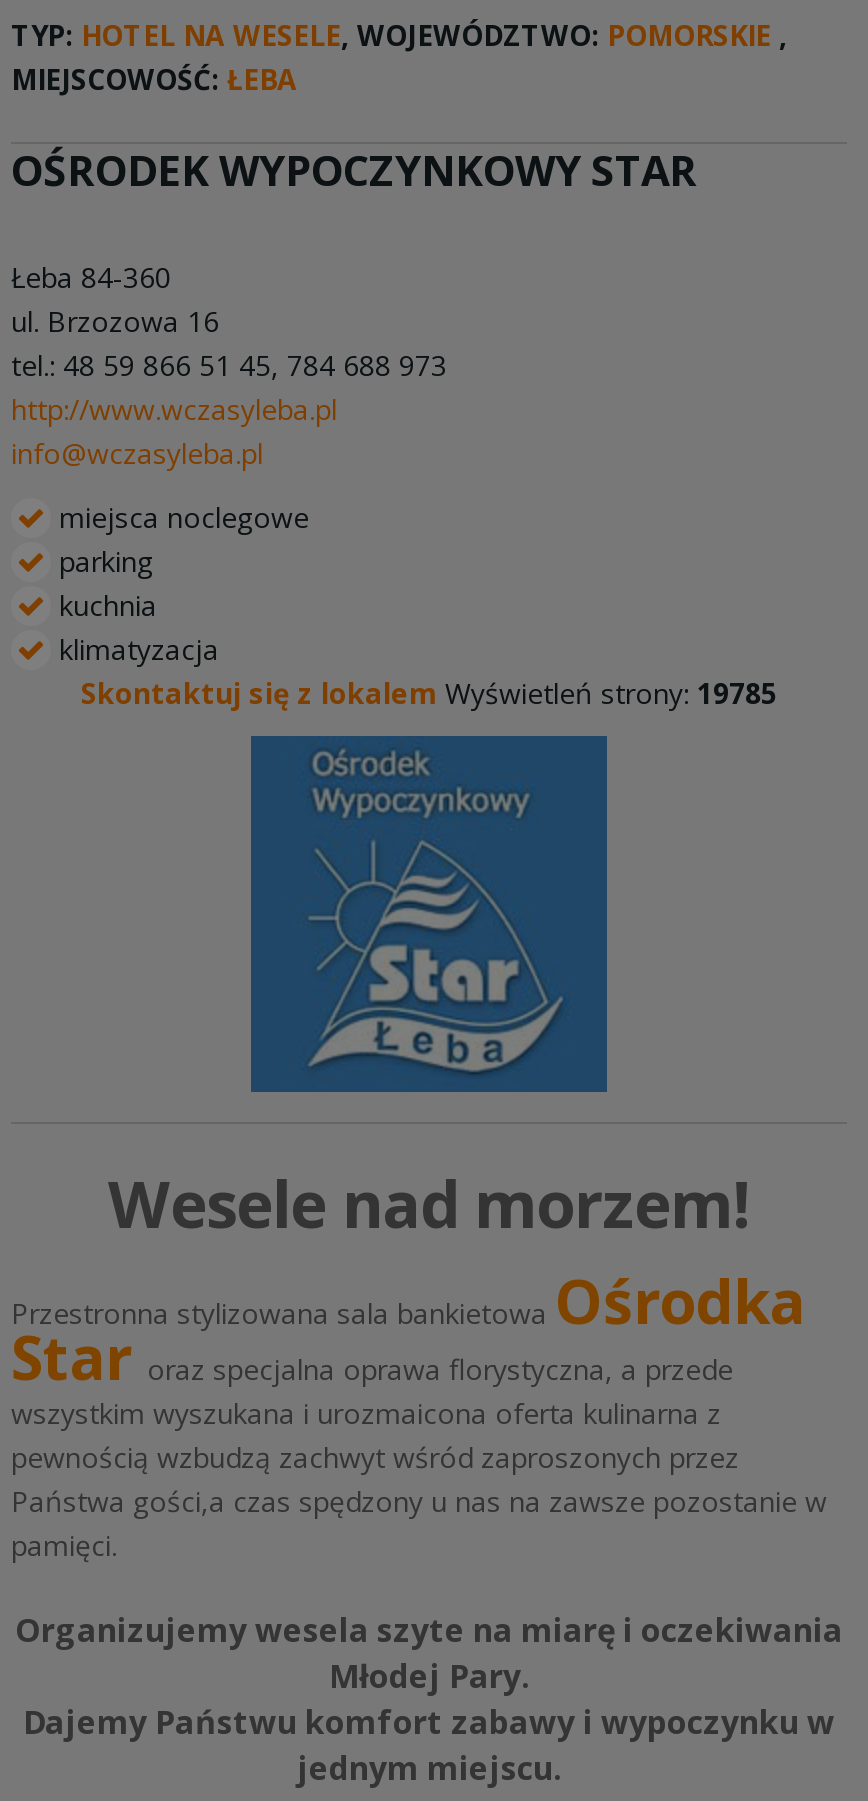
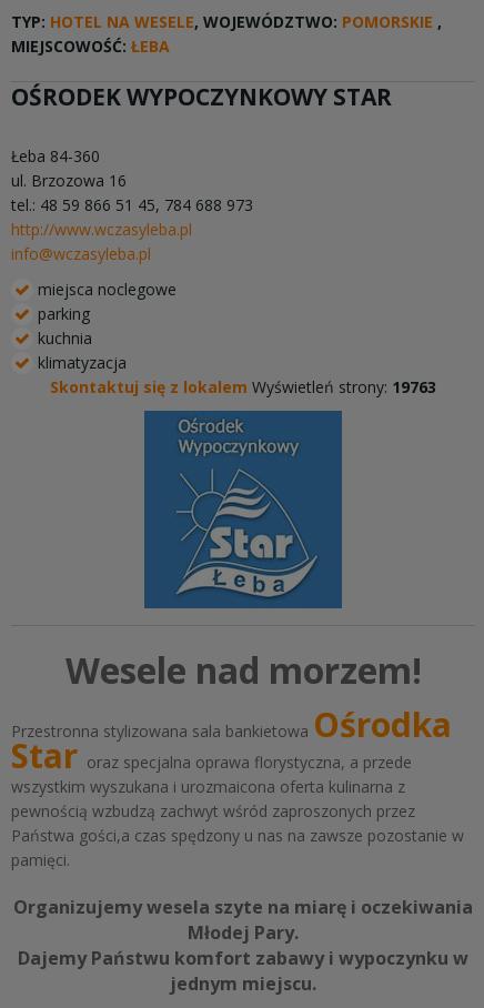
[81,674,777,712] Skontaktuj się z lokalem Wyświetleń strony: 19785 -> [50,376,436,397] Skontaktuj się z lokalem Wyświetleń strony: 19763

